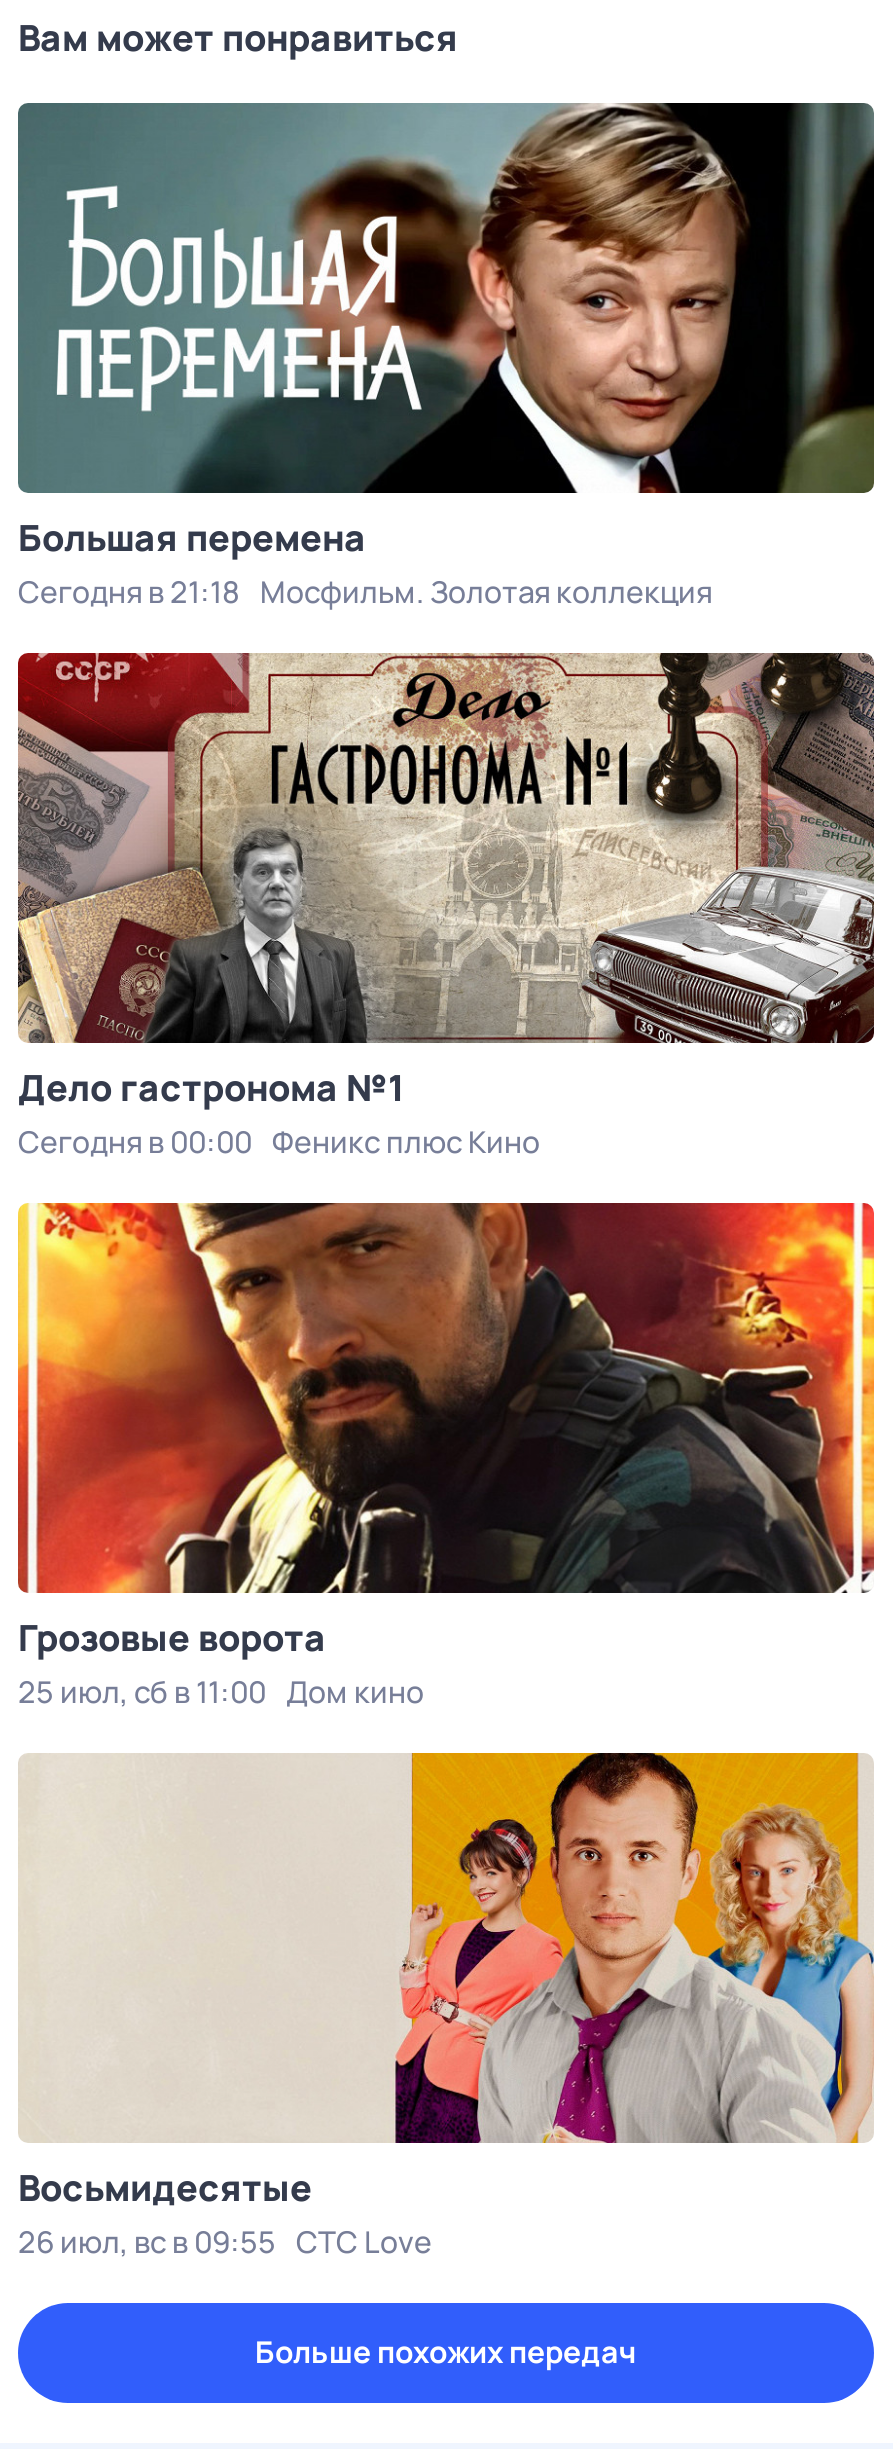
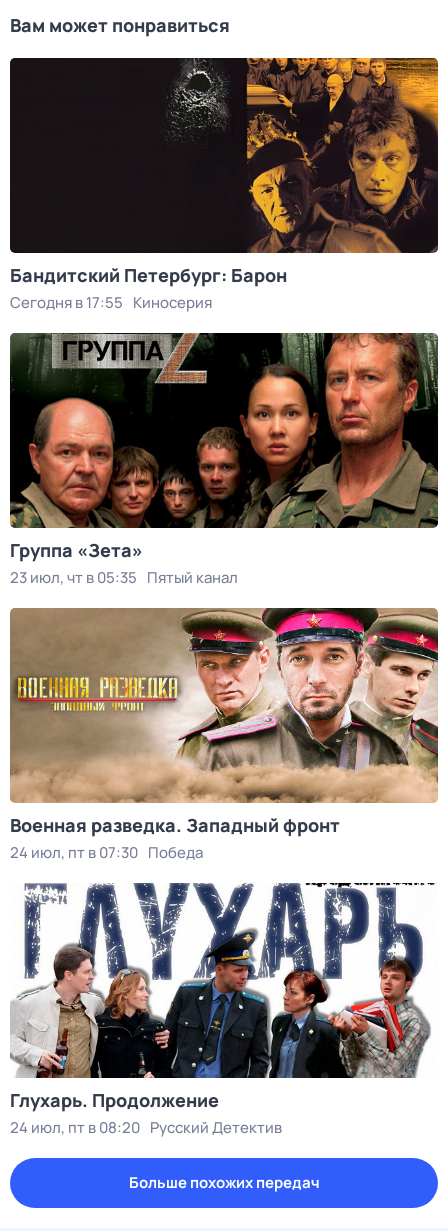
[18,101,876,613] [image] | Большая перемена | Сегодня в 21:18 Мосфильм. Золотая коллекция -> [10,57,439,313] [image] | Бандитский Петербург: Барон | Сегодня в 17:55 Киносерия
[16,651,876,1163] [image] | Дело гастронома №1 | Сегодня в 00:00 Феникс плюс Кино -> [9,332,439,588] [image] | Группа «Зета» | 23 июл, чт в 05:35 Пятый канал
[16,1201,876,1713] [image] | Грозовые ворота | 25 июл, сб в 11:00 Дом кино -> [9,607,439,863] [image] | Военная разведка. Западный фронт | 24 июл, пт в 07:30 Победа
[18,1751,876,2263] [image] | Восьмидесятые | 26 июл, вс в 09:55 СТС Love -> [10,882,438,1138] [image] | Глухарь. Продолжение | 24 июл, пт в 08:20 Русский Детектив

